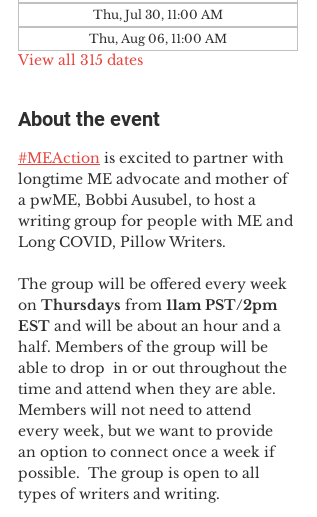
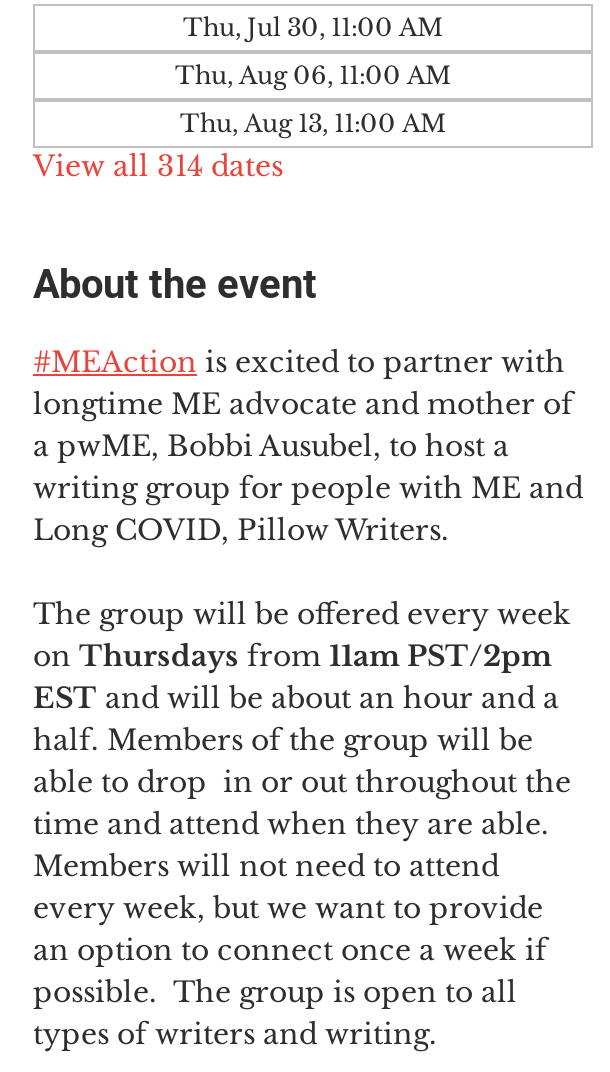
[18,51,143,69] View all 315 dates -> [33,108,446,184] Thu, Aug 13, 11:00 AM | View all 314 dates

